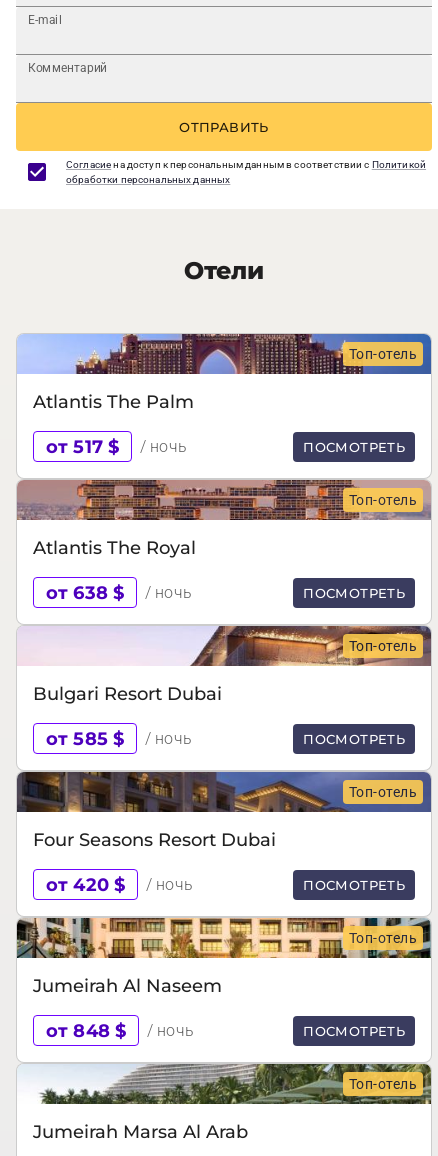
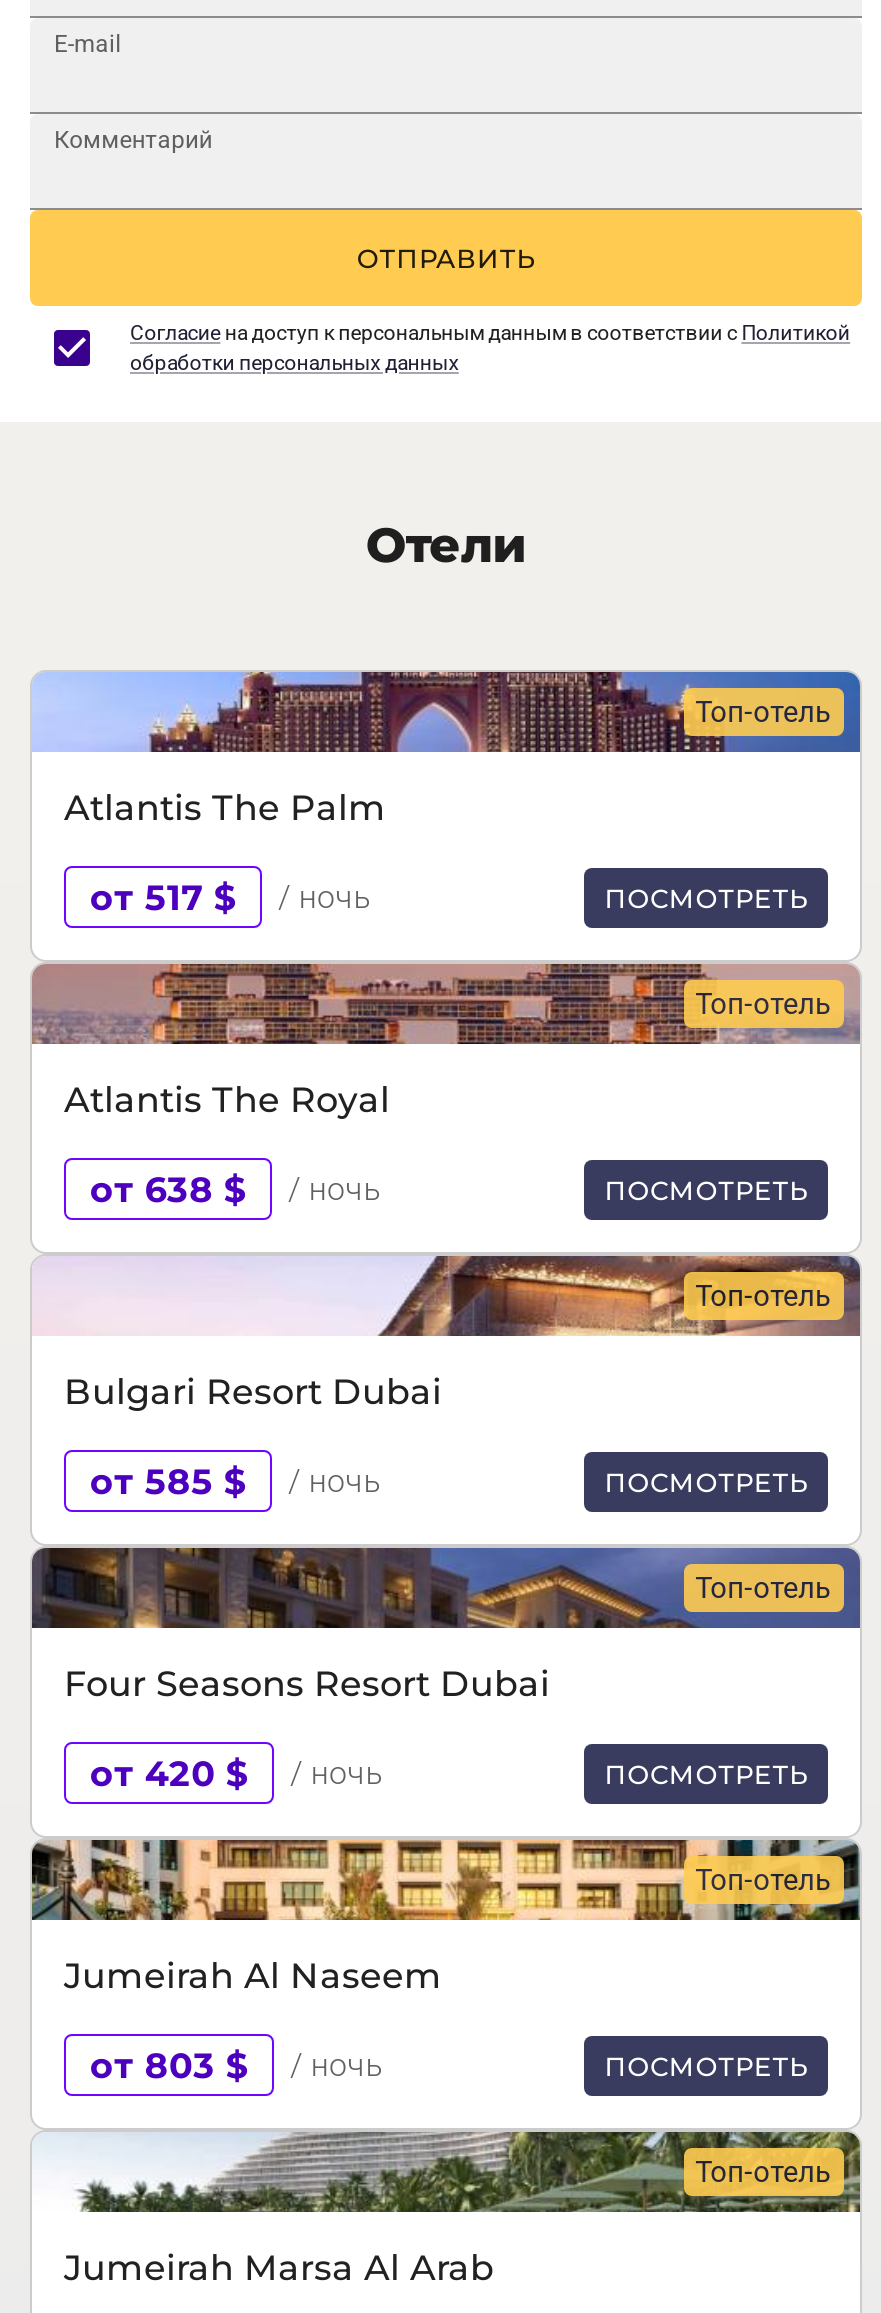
[46,1020,194,1041] от 848 $ / ночь -> [90,2044,384,2086] от 803 $ / ночь

